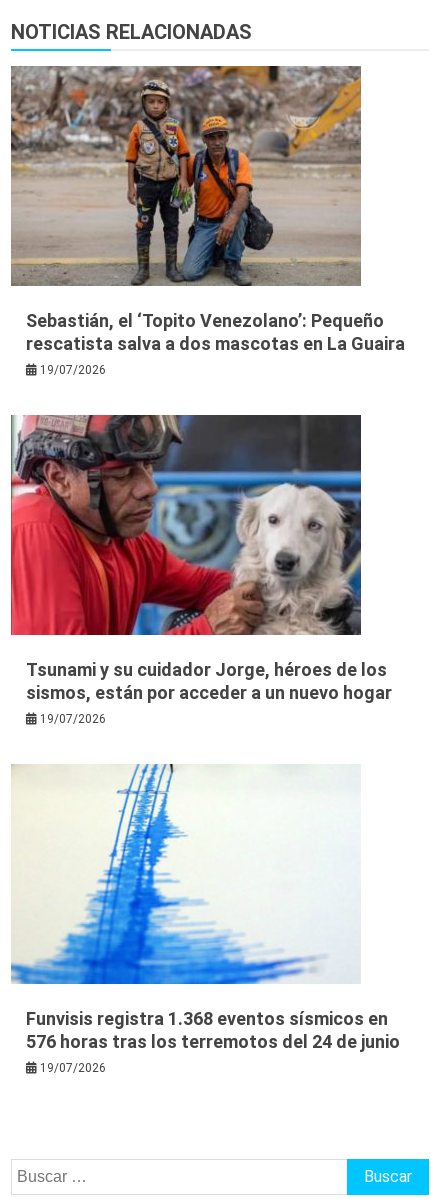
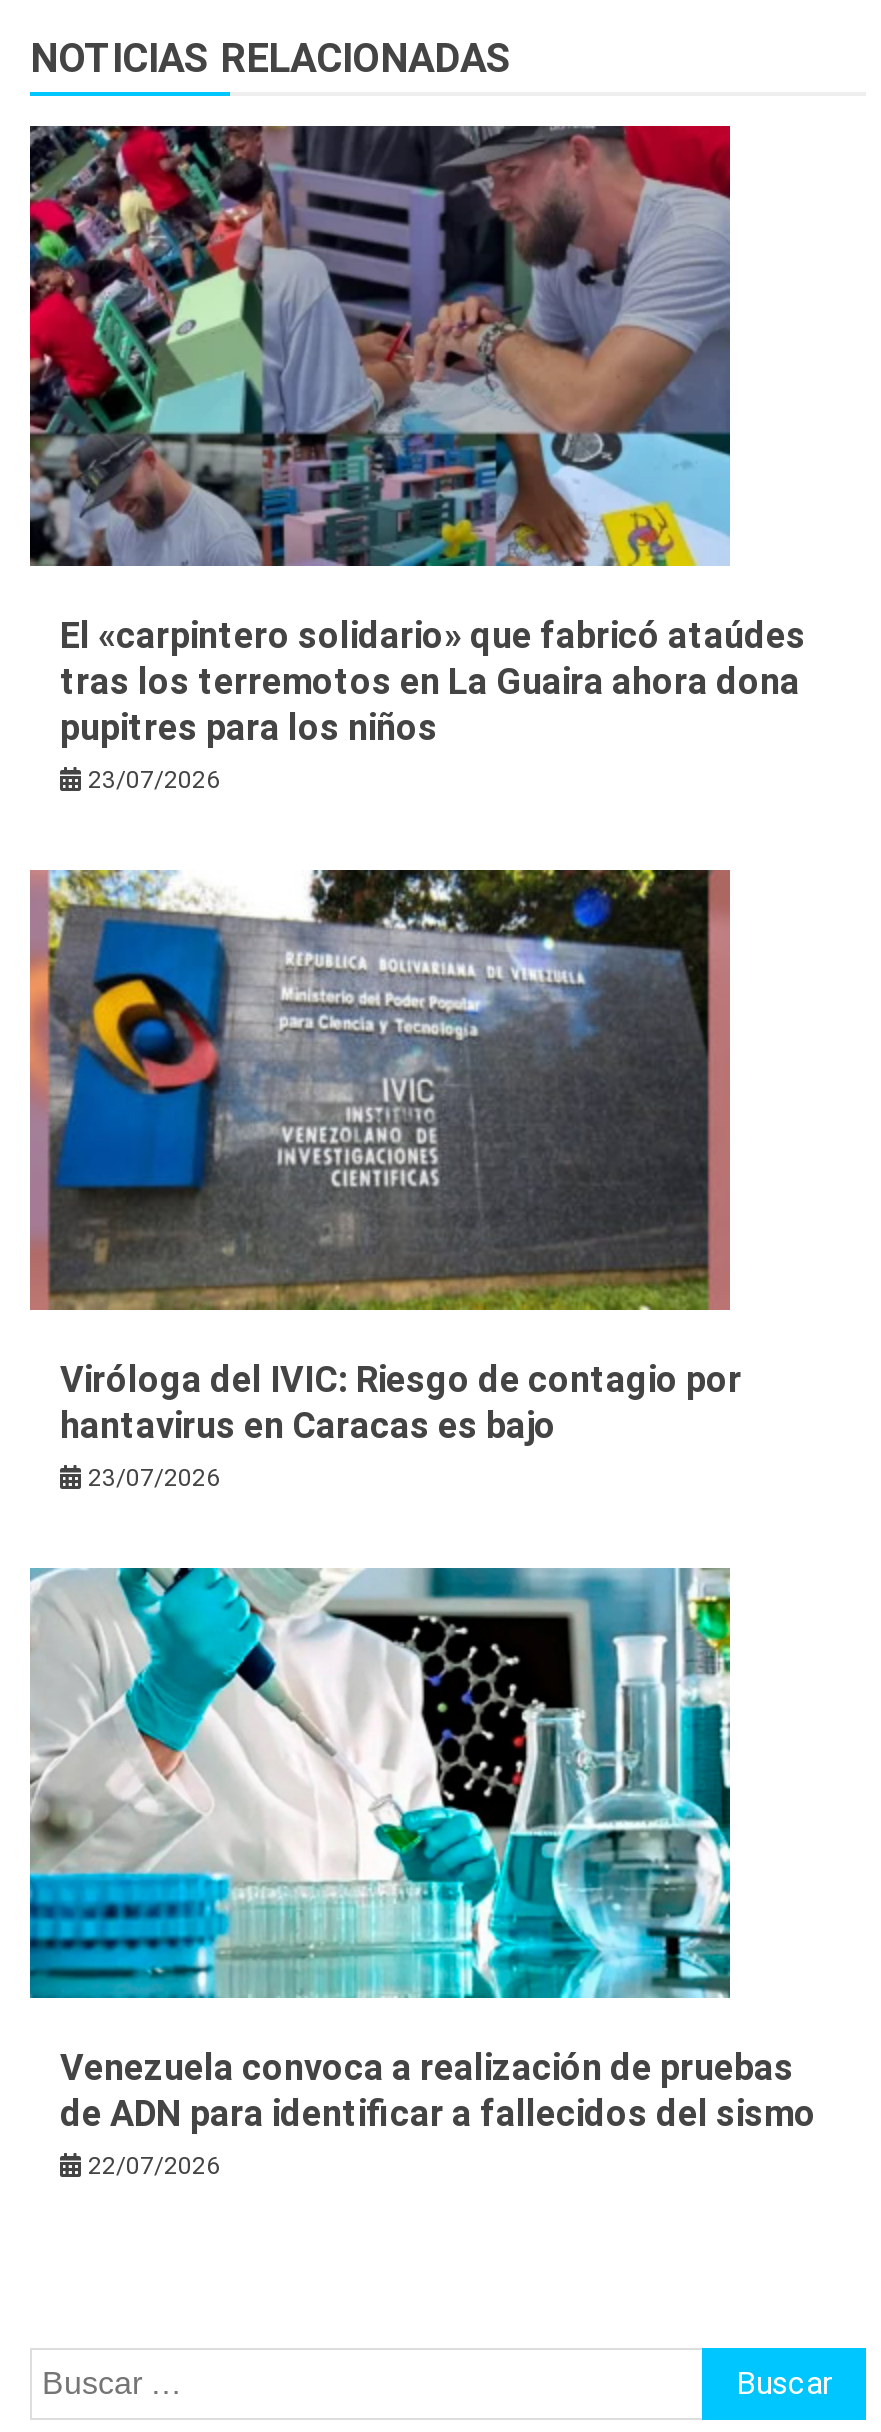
[10,65,405,377] [image] | Sebastián, el ‘Topito Venezolano’: Pequeño | rescatista salva a dos mascotas en La Guaira | 19/07/2026 -> [28,124,806,793] [image] | El «carpintero solidario» que fabricó ataúdes | tras los terremotos en La Guaira ahora dona | pupitres para los niños | 23/07/2026
[10,414,392,726] [image] | Tsunami y su cuidador Jorge, héroes de los | sismos, están por acceder a un nuevo hogar | 19/07/2026 -> [28,860,742,1491] [image] | Viróloga del IVIC: Riesgo de contagio por | hantavirus en Caracas es bajo | 23/07/2026
[11,763,400,1075] [image] | Funvisis registra 1.368 eventos sísmicos en | 576 horas tras los terremotos del 24 de junio | 19/07/2026 -> [28,1560,816,2179] [image] | Venezuela convoca a realización de pruebas | de ADN para identificar a fallecidos del sismo | 22/07/2026

